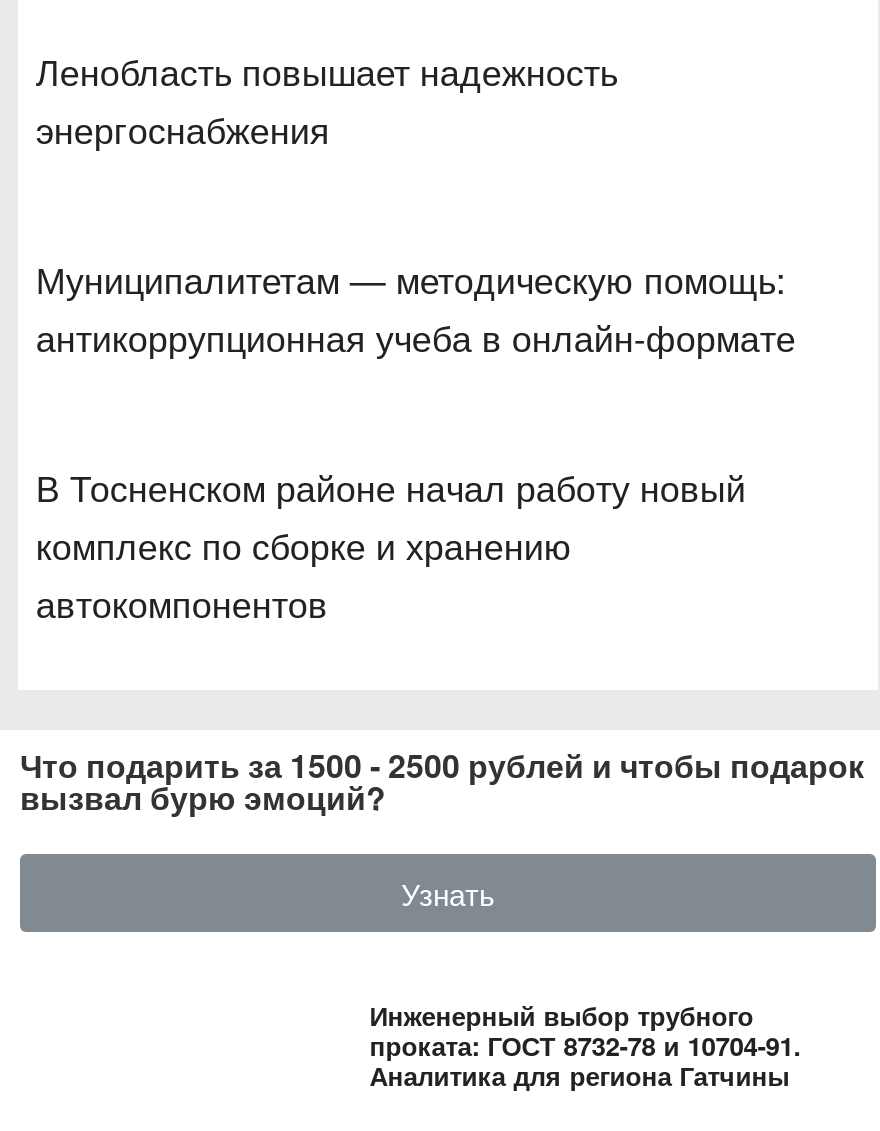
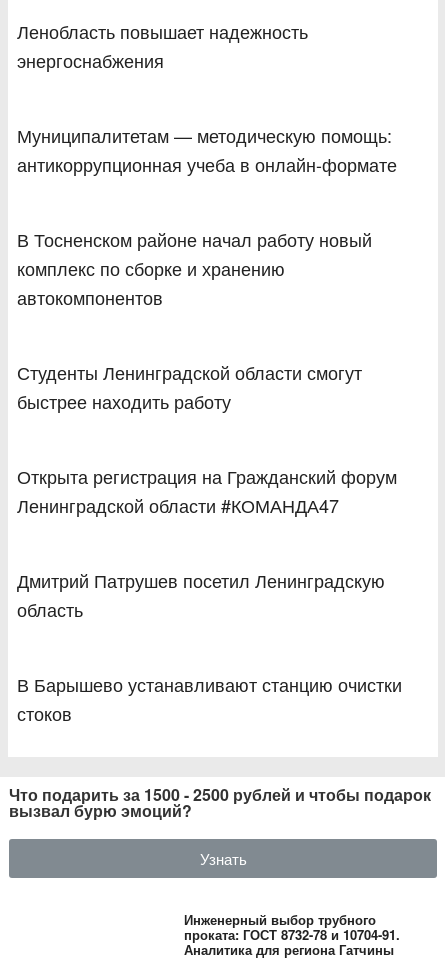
none -> [17,359,402,726] Студенты Ленинградской области смогут | быстрее находить работу | Открыта регистрация на Гражданский форум | Ленинградской области #КОМАНДА47 | Дмитрий Патрушев посетил Ленинградскую | область | В Барышево устанавливают станцию очистки | стоков

